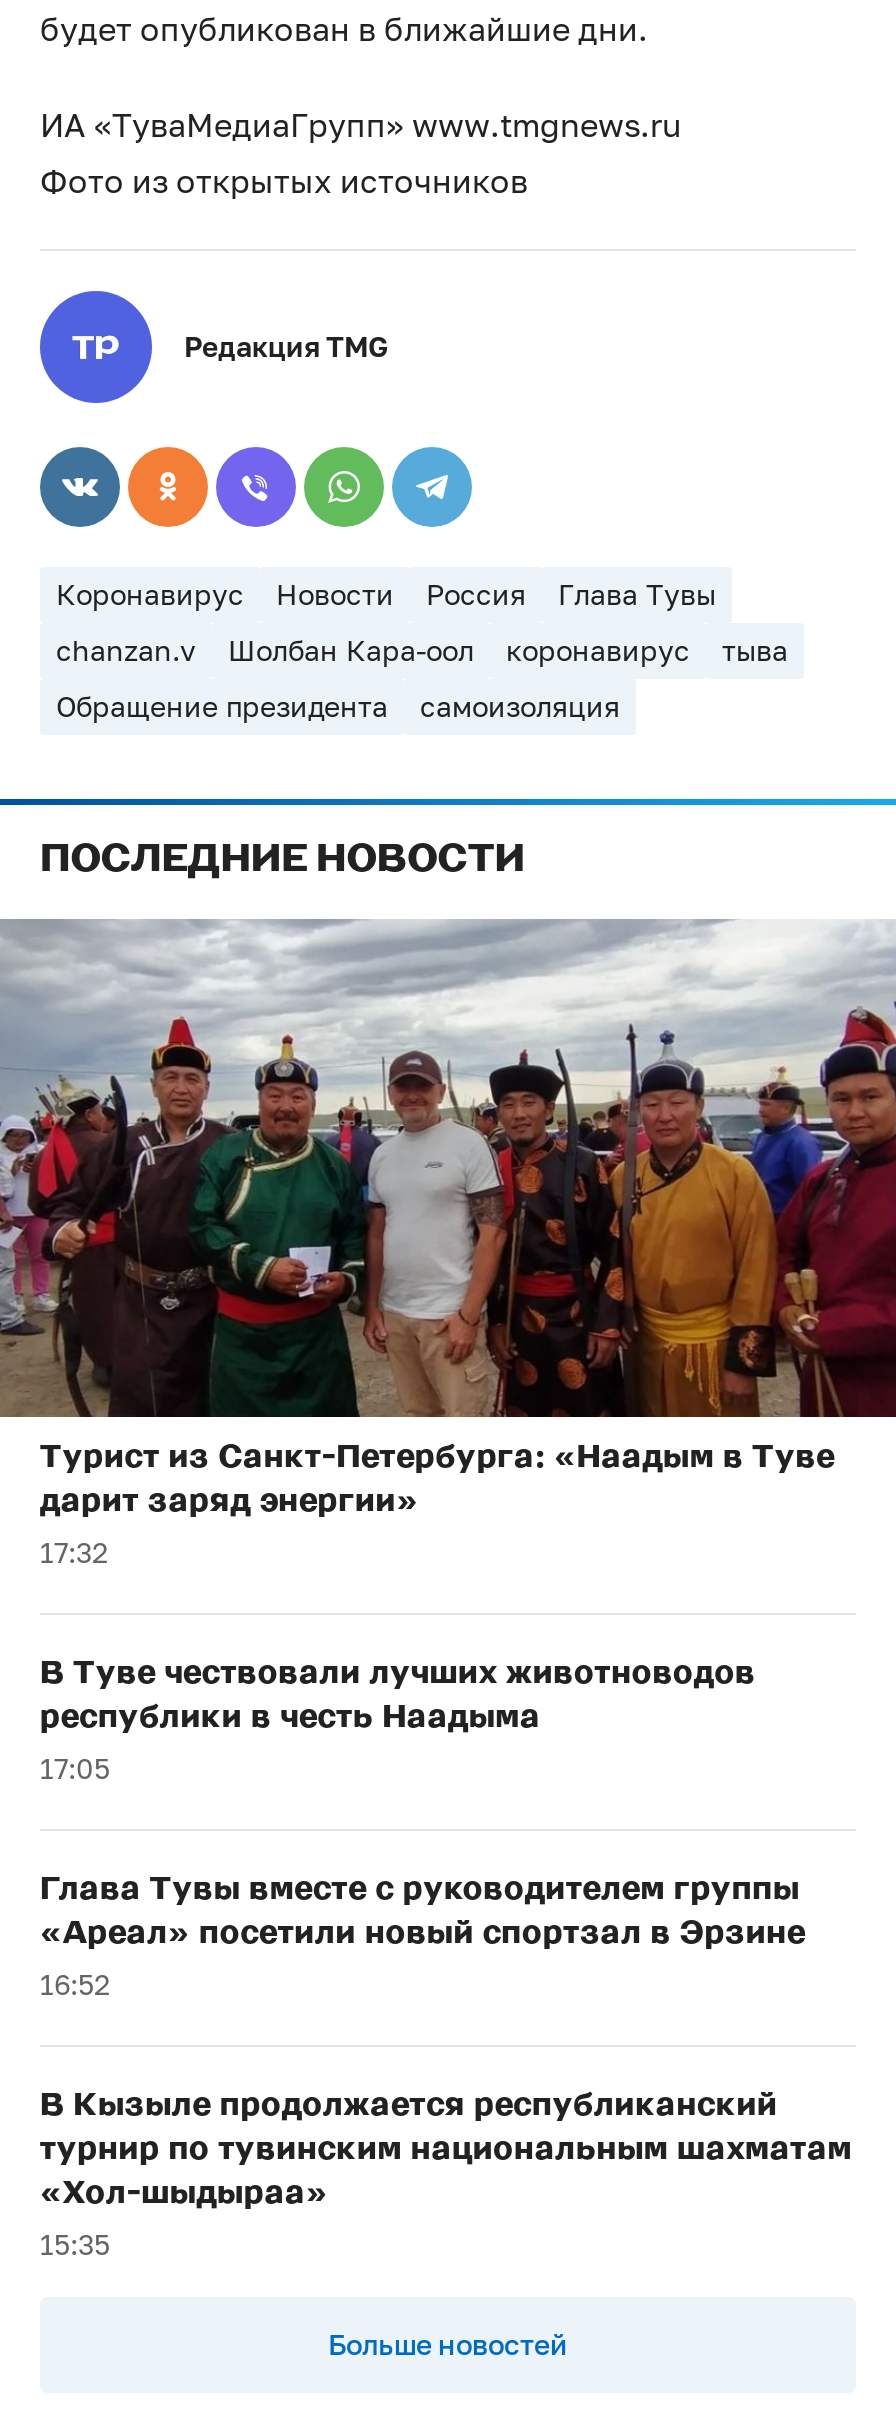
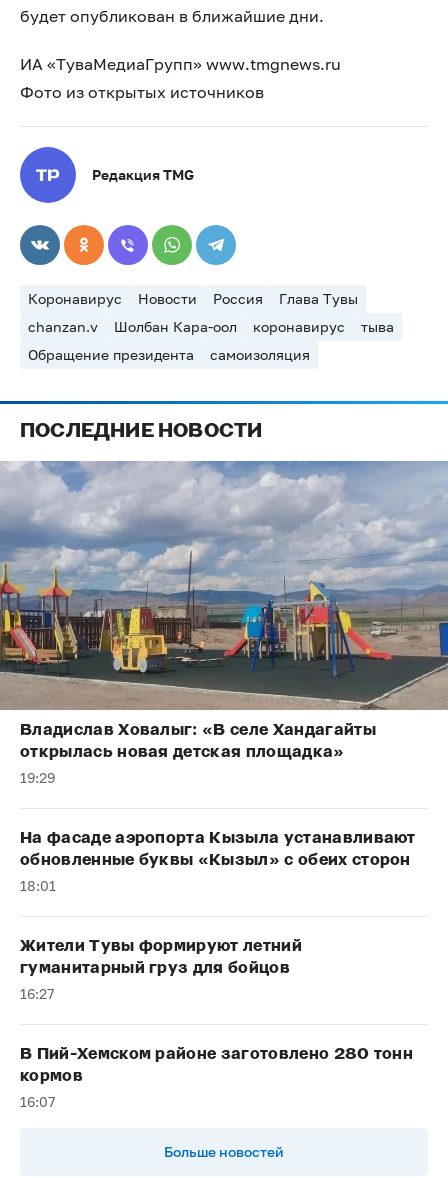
[6,919,890,1569] [image] | Турист из Санкт-Петербурга: «Наадым в Туве | дарит заряд энергии» | 17:32 -> [3,460,445,786] [image] | Владислав Ховалыг: «В селе Хандагайты | открылась новая детская площадка» | 19:29
[40,1655,756,1785] В Туве чествовали лучших животноводов | республики в честь Наадыма | 17:05 -> [20,829,416,894] На фасаде аэропорта Кызыла устанавливают | обновленные буквы «Кызыл» с обеих сторон | 18:01
[40,1871,806,2001] Глава Тувы вместе с руководителем группы | «Ареал» посетили новый спортзал в Эрзине | 16:52 -> [20,937,302,1002] Жители Тувы формируют летний | гуманитарный груз для бойцов | 16:27
[40,2087,852,2261] В Кызыле продолжается республиканский | турнир по тувинским национальным шахматам | «Хол-шыдыраа» | 15:35 -> [20,1045,413,1110] В Пий-Хемском районе заготовлено 280 тонн | кормов | 16:07

